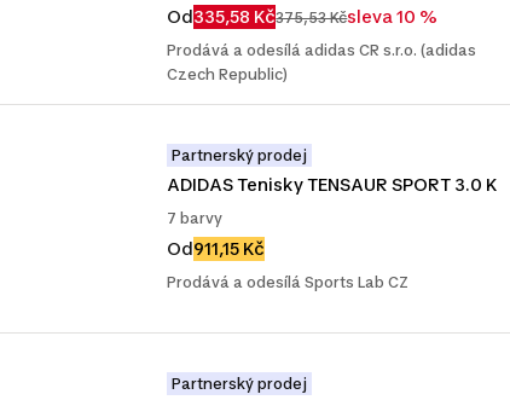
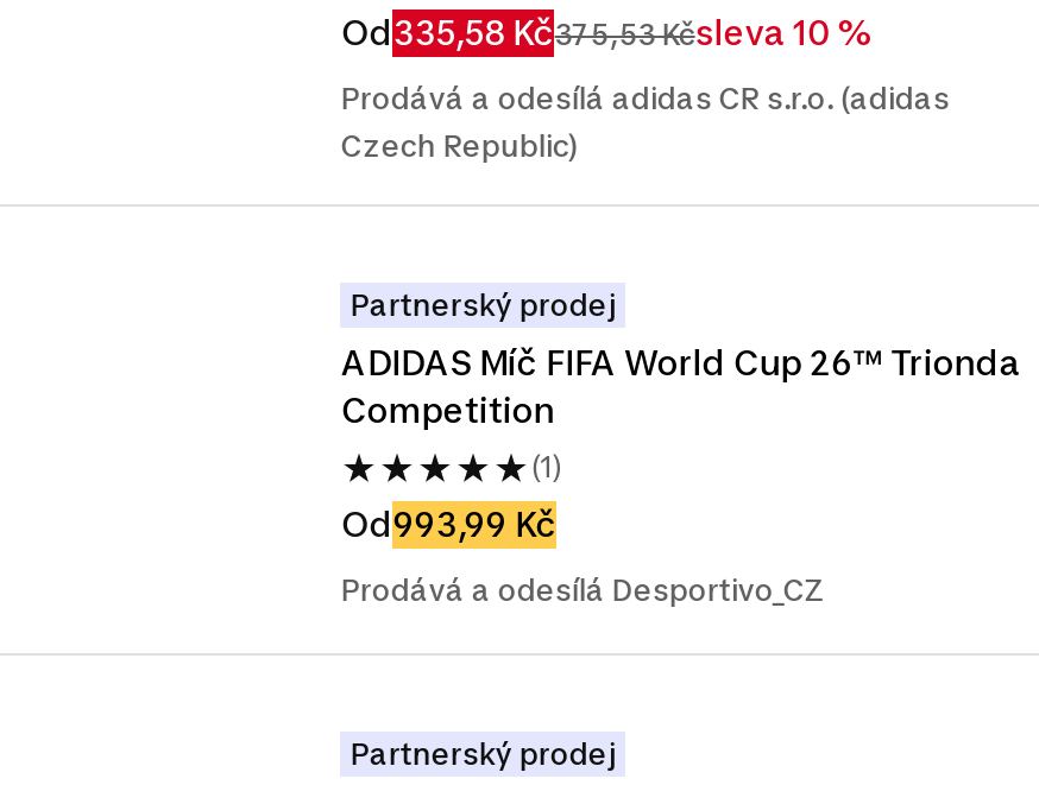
[167,174,498,195] ADIDAS Tenisky TENSAUR SPORT 3.0 K -> [341,342,1021,430] ADIDAS Míč FIFA World Cup 26™ Trionda | Competition
[167,209,223,227] 7 barvy -> [531,449,562,485] (1)
[167,238,265,259] Od911,15 Kč -> [341,504,557,544] Od993,99 Kč
[167,273,409,291] Prodává a odesílá Sports Lab CZ -> [341,572,823,608] Prodává a odesílá Desportivo_CZ

